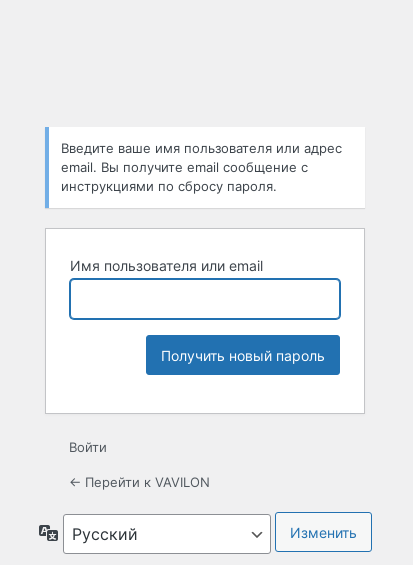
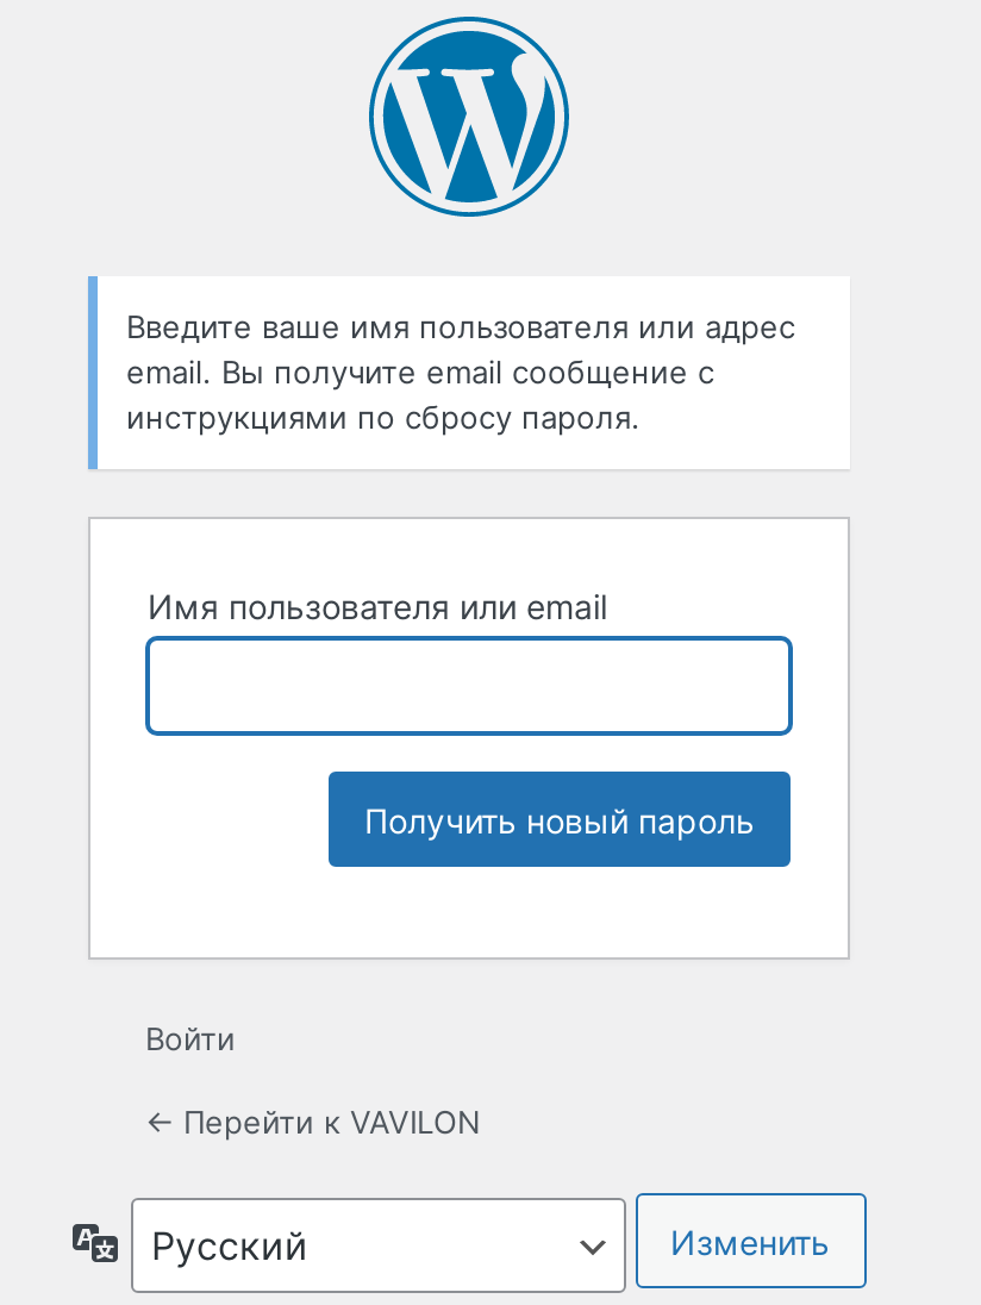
none -> [367,14,571,219] [image]

